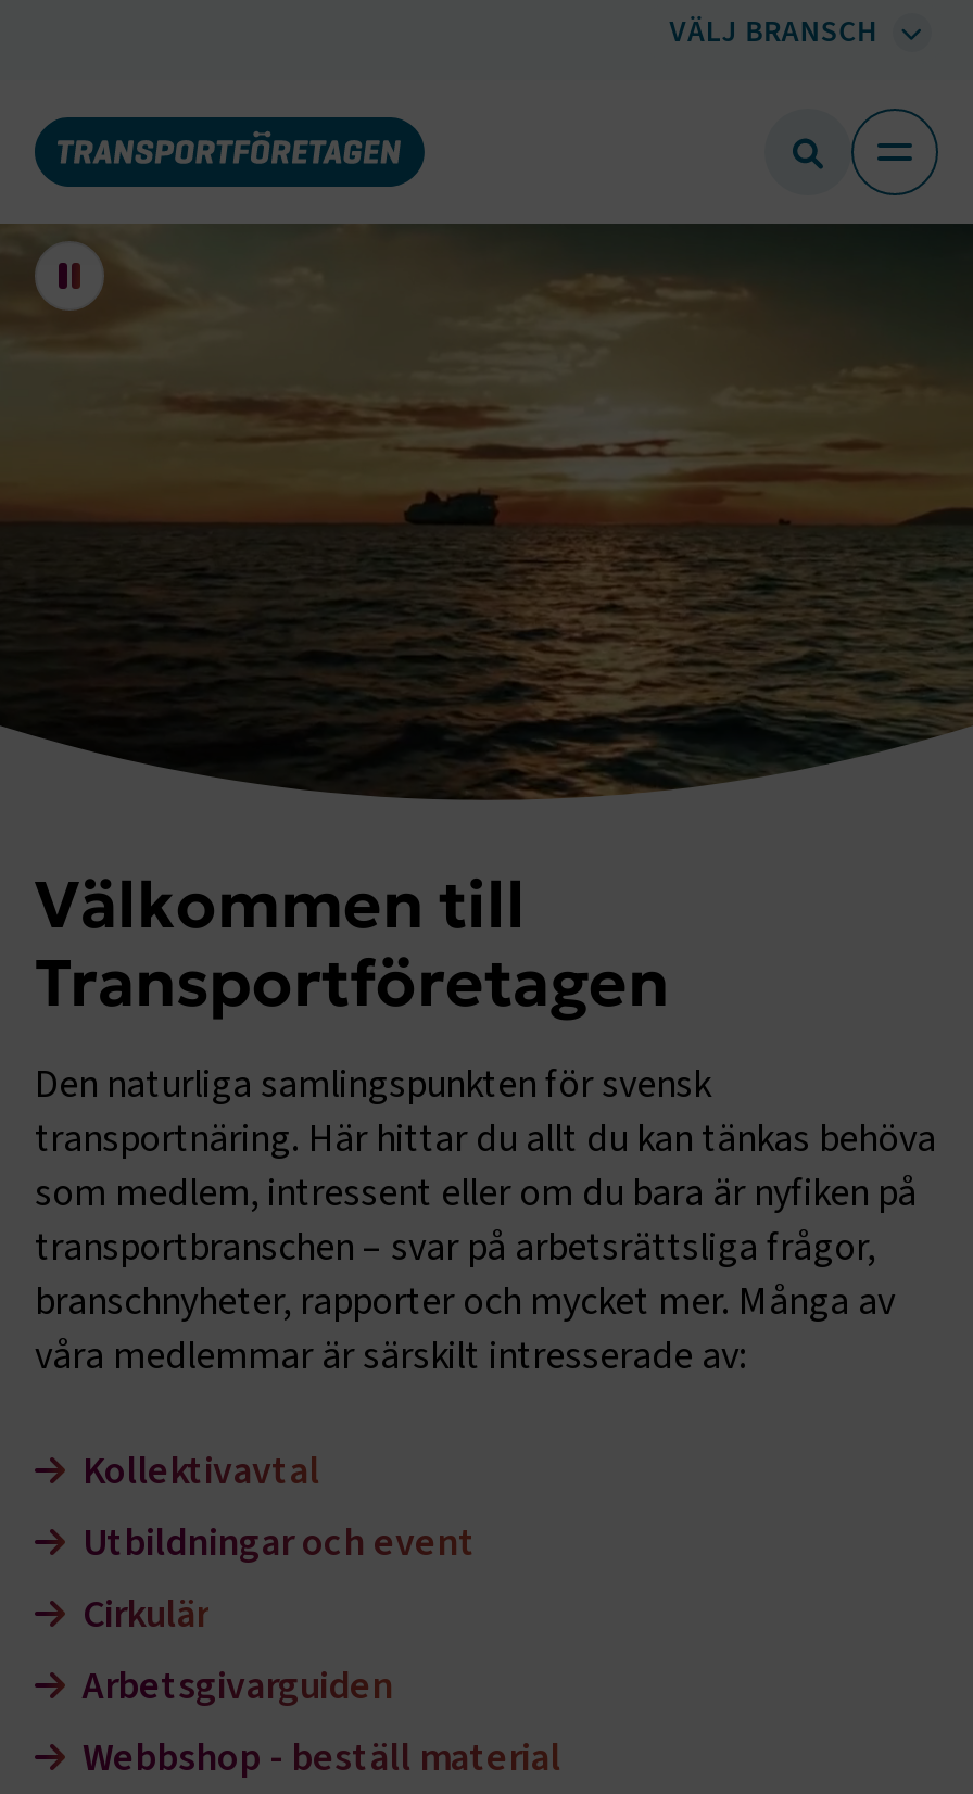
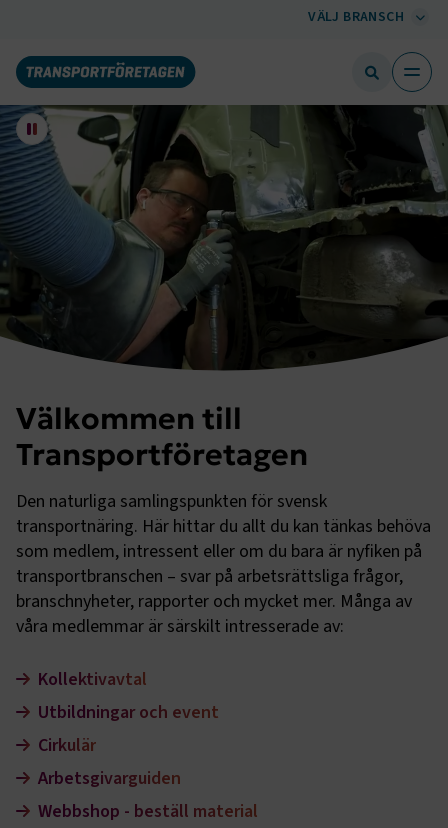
[7,222,966,801] [image] -> [3,104,445,371] [image]

